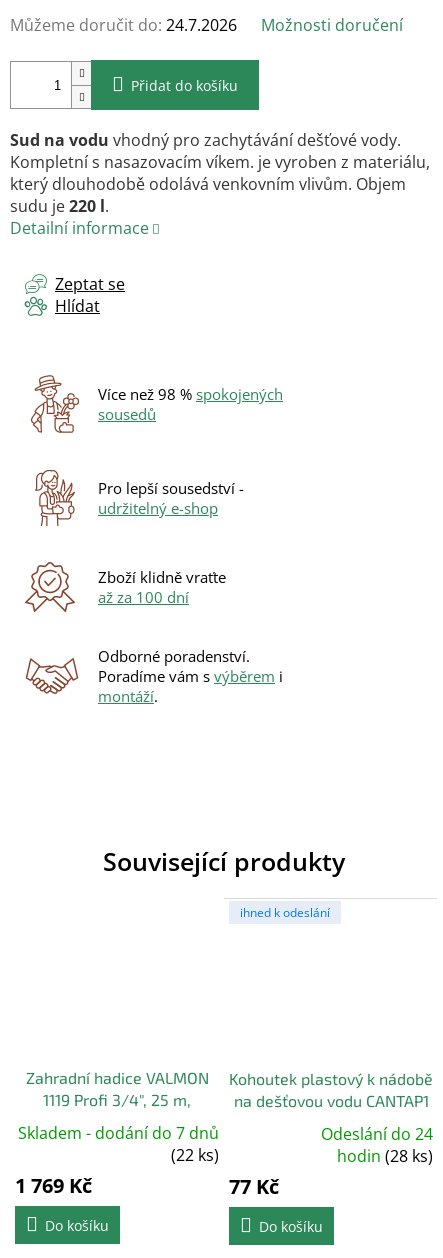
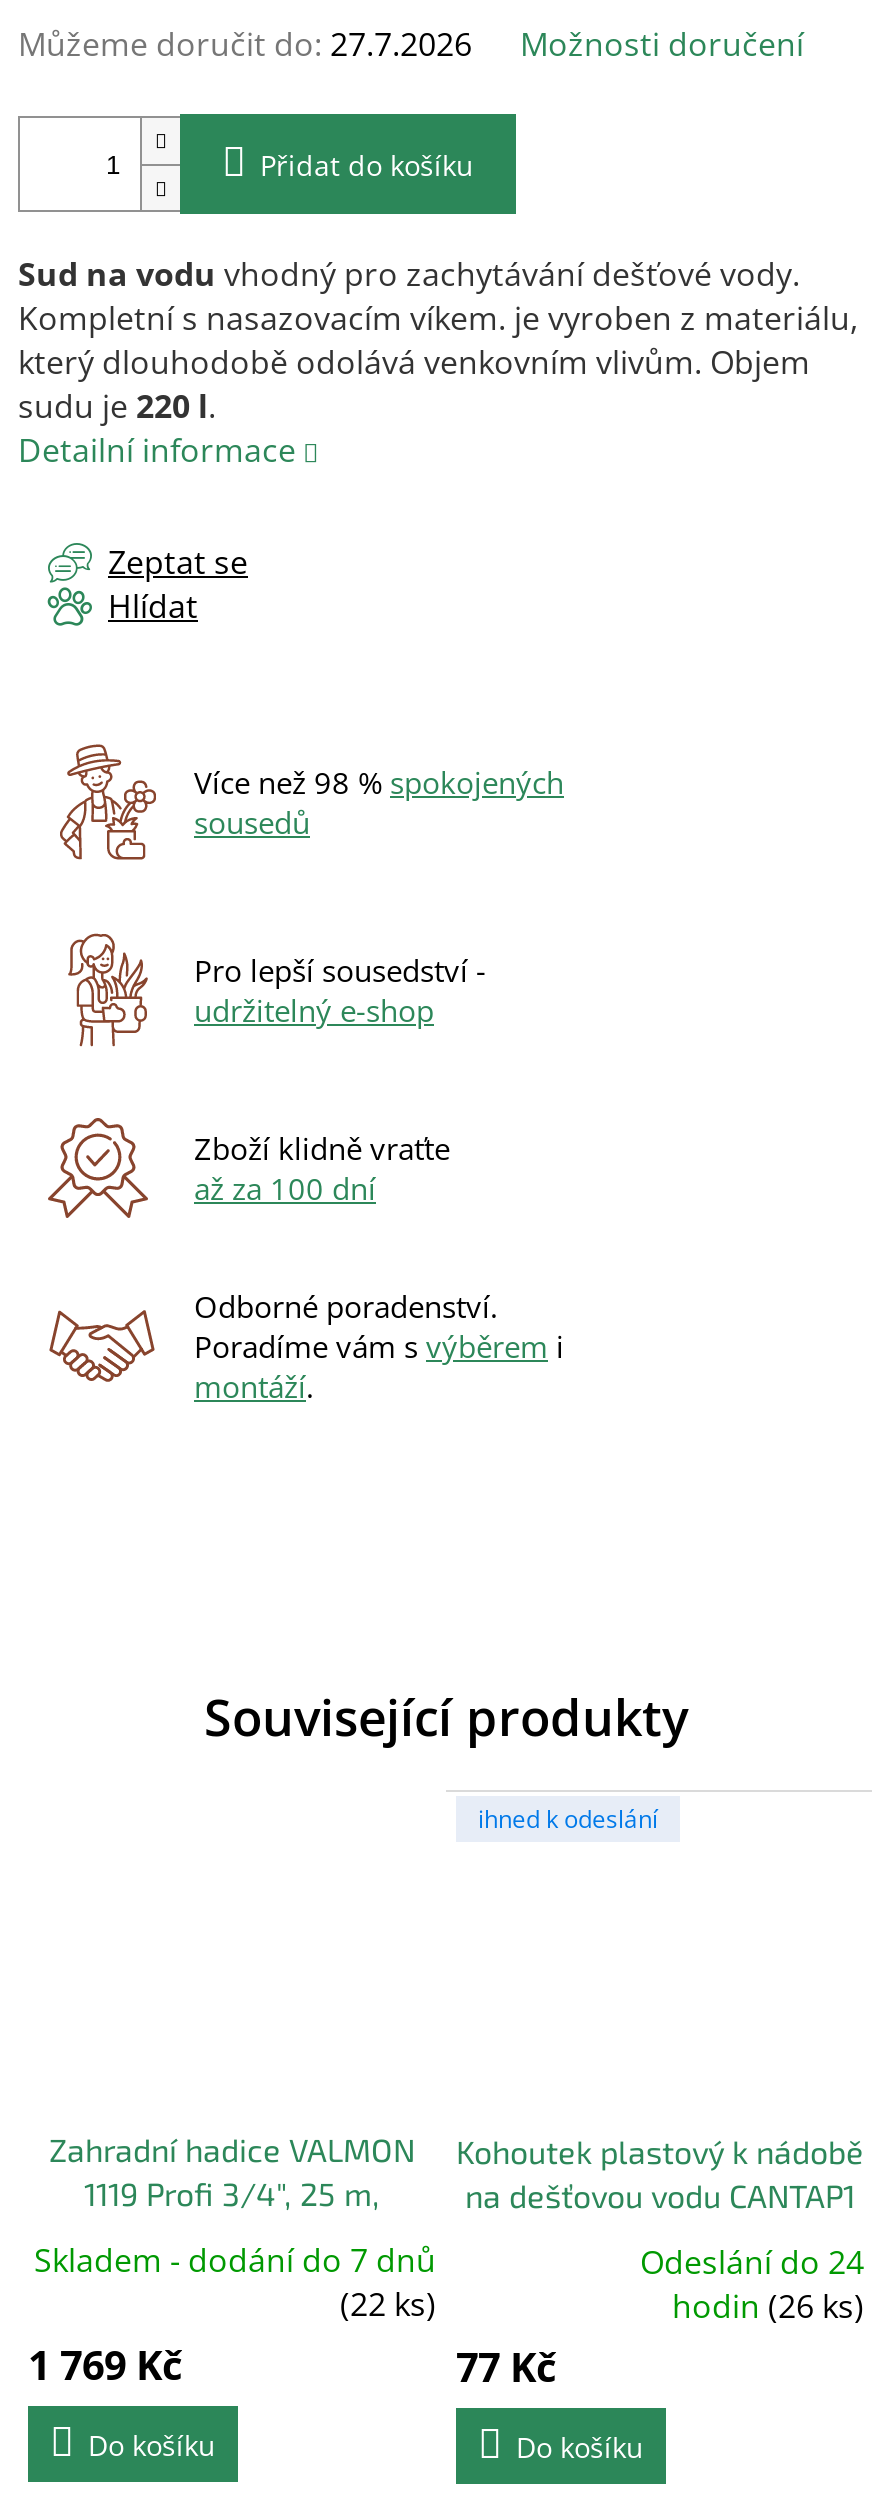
[10,14,237,36] Můžeme doručit do: 24.7.2026 -> [18,23,472,67] Můžeme doručit do: 27.7.2026
[337,1145,433,1167] hodin (28 ks) -> [672,2284,864,2328] hodin (26 ks)

